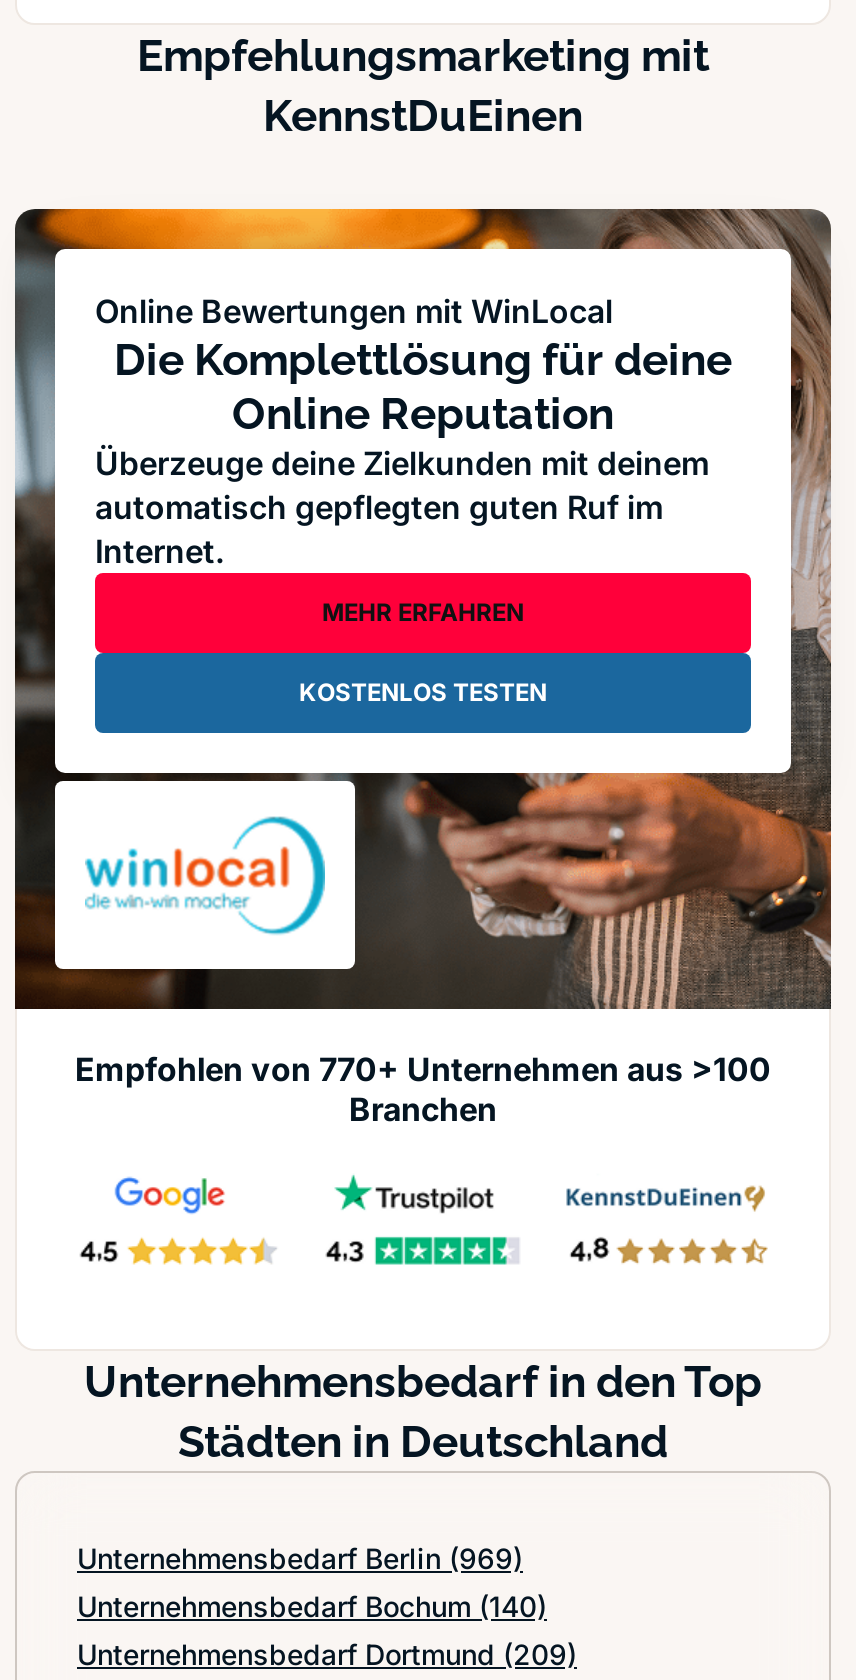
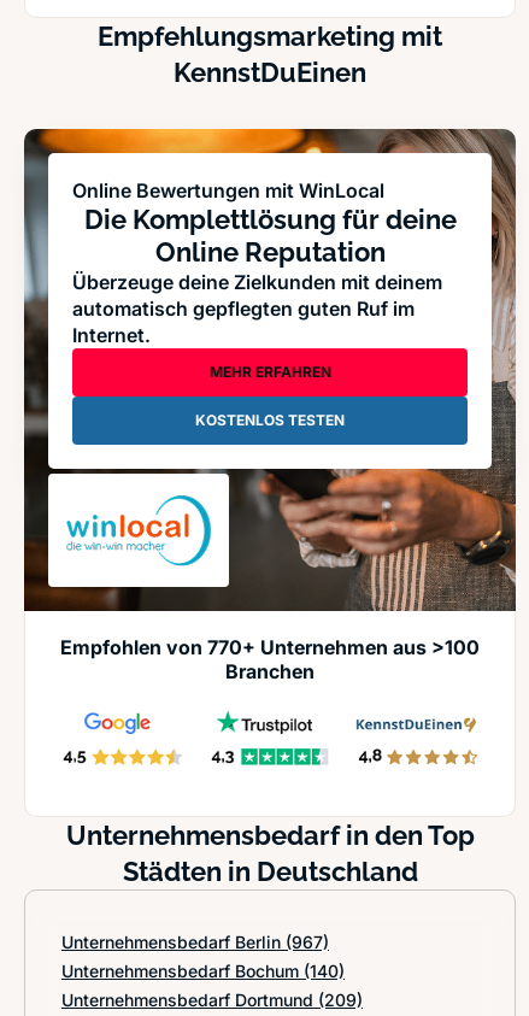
[77,1541,523,1575] Unternehmensbedarf Berlin (969) -> [61,932,329,952] Unternehmensbedarf Berlin (967)

